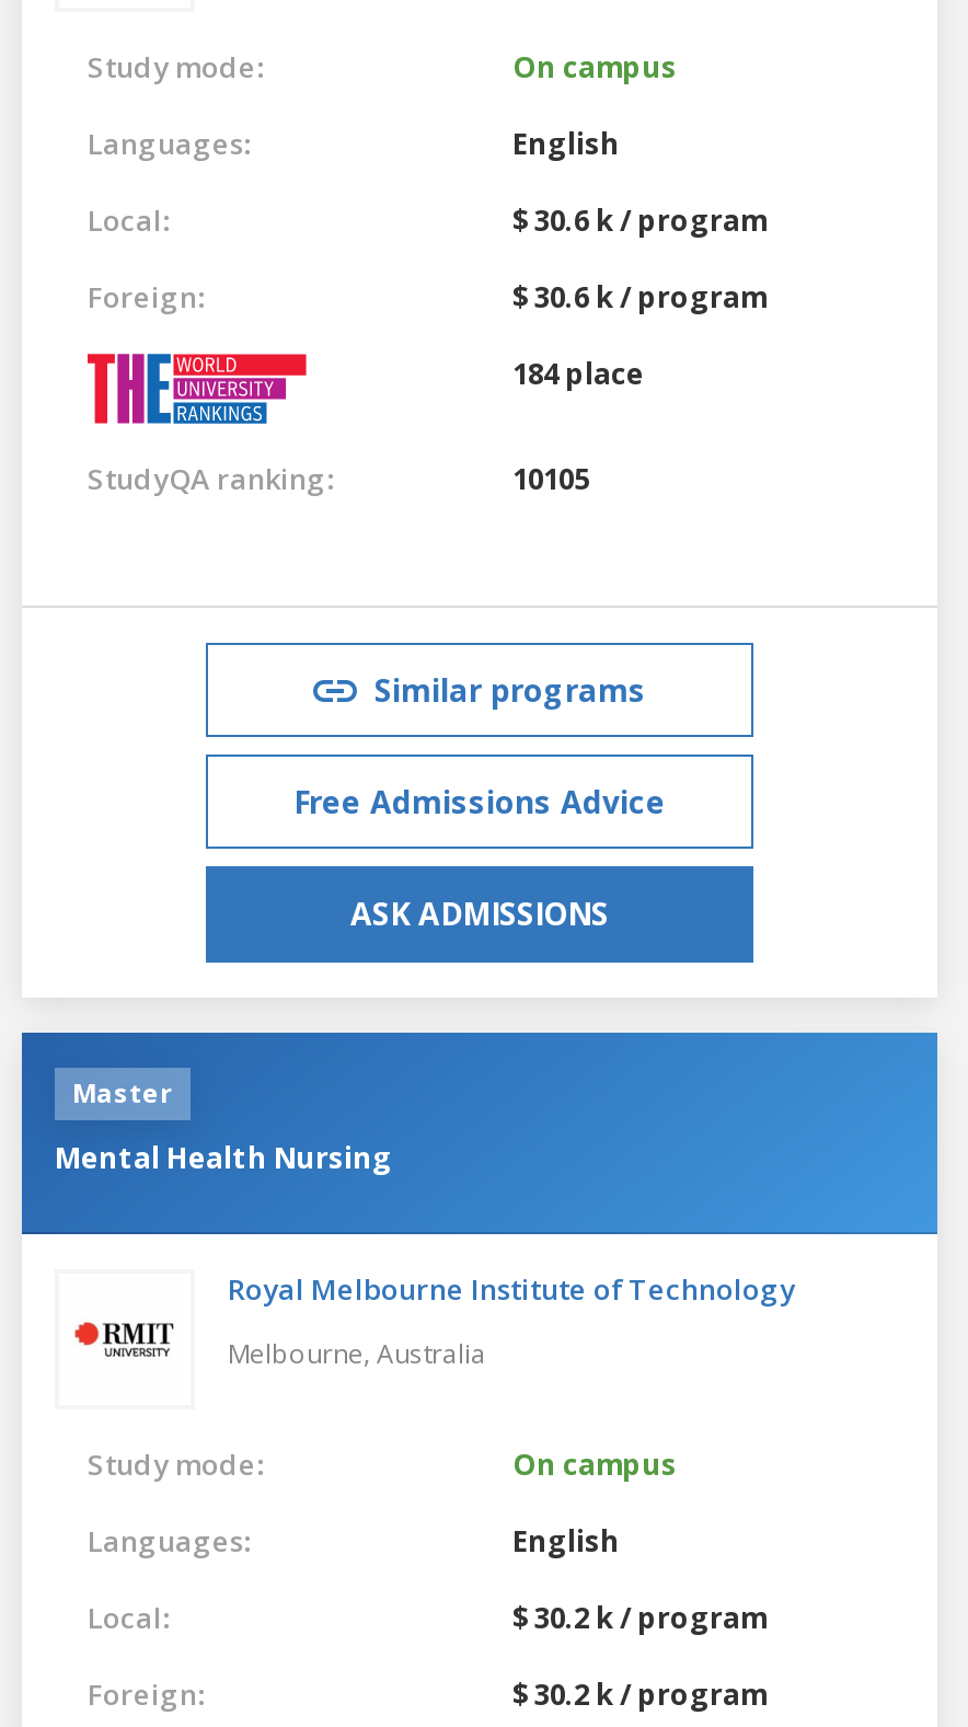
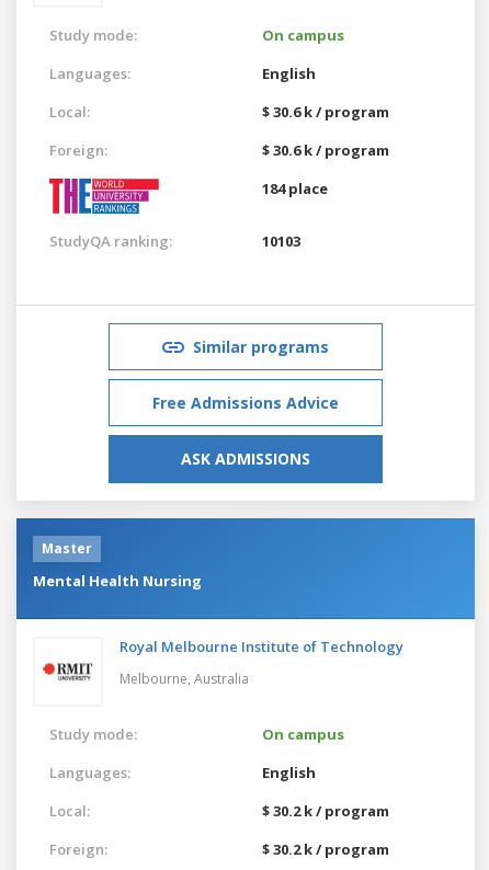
[512,458,589,498] 10105 -> [262,231,300,251] 10103

